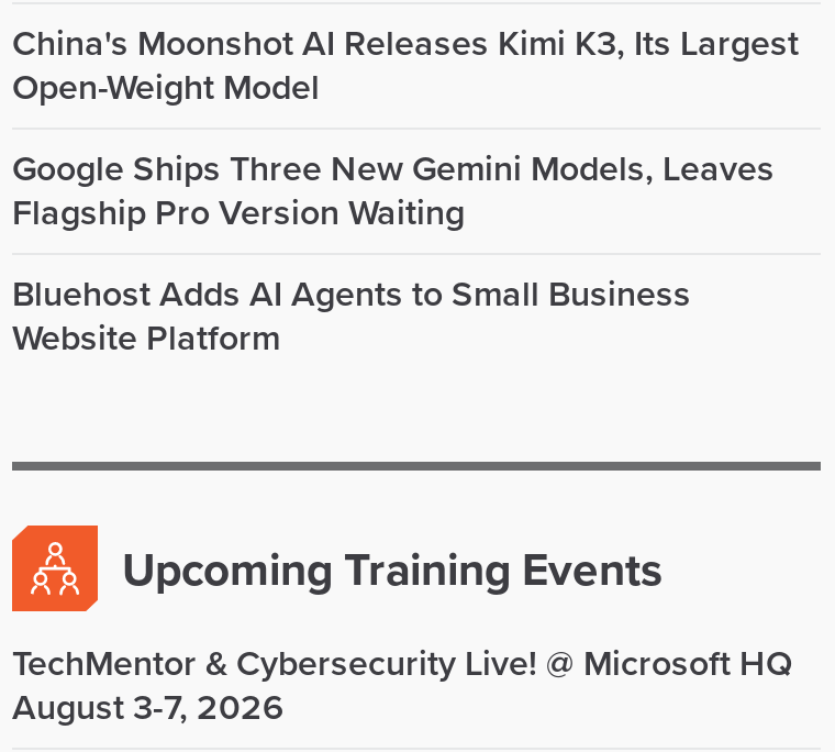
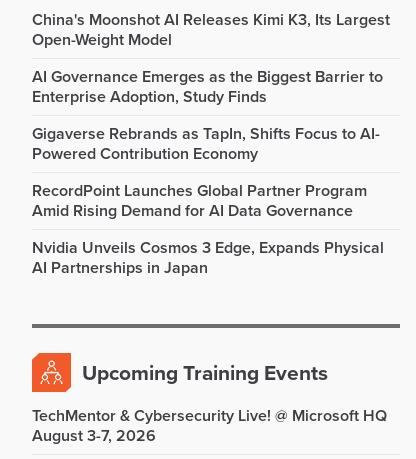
[12,147,775,361] Google Ships Three New Gemini Models, Leaves | Flagship Pro Version Waiting | Bluehost Adds AI Agents to Small Business | Website Platform -> [32,67,384,278] AI Governance Emerges as the Biggest Barrier to | Enterprise Adoption, Study Finds | Gigaverse Rebrands as TapIn, Shifts Focus to AI- | Powered Contribution Economy | RecordPoint Launches Global Partner Program | Amid Rising Demand for AI Data Governance | Nvidia Unveils Cosmos 3 Edge, Expands Physical | AI Partnerships in Japan

